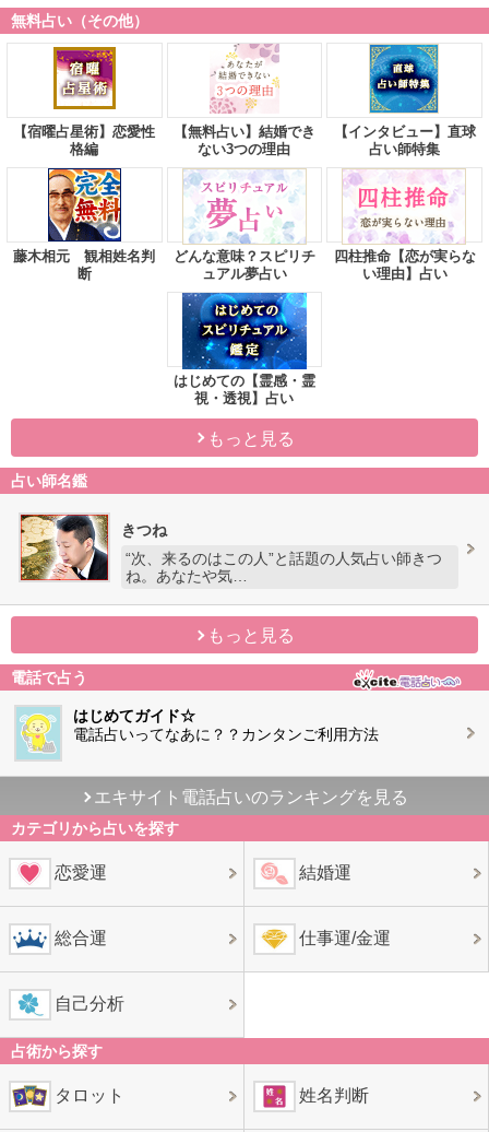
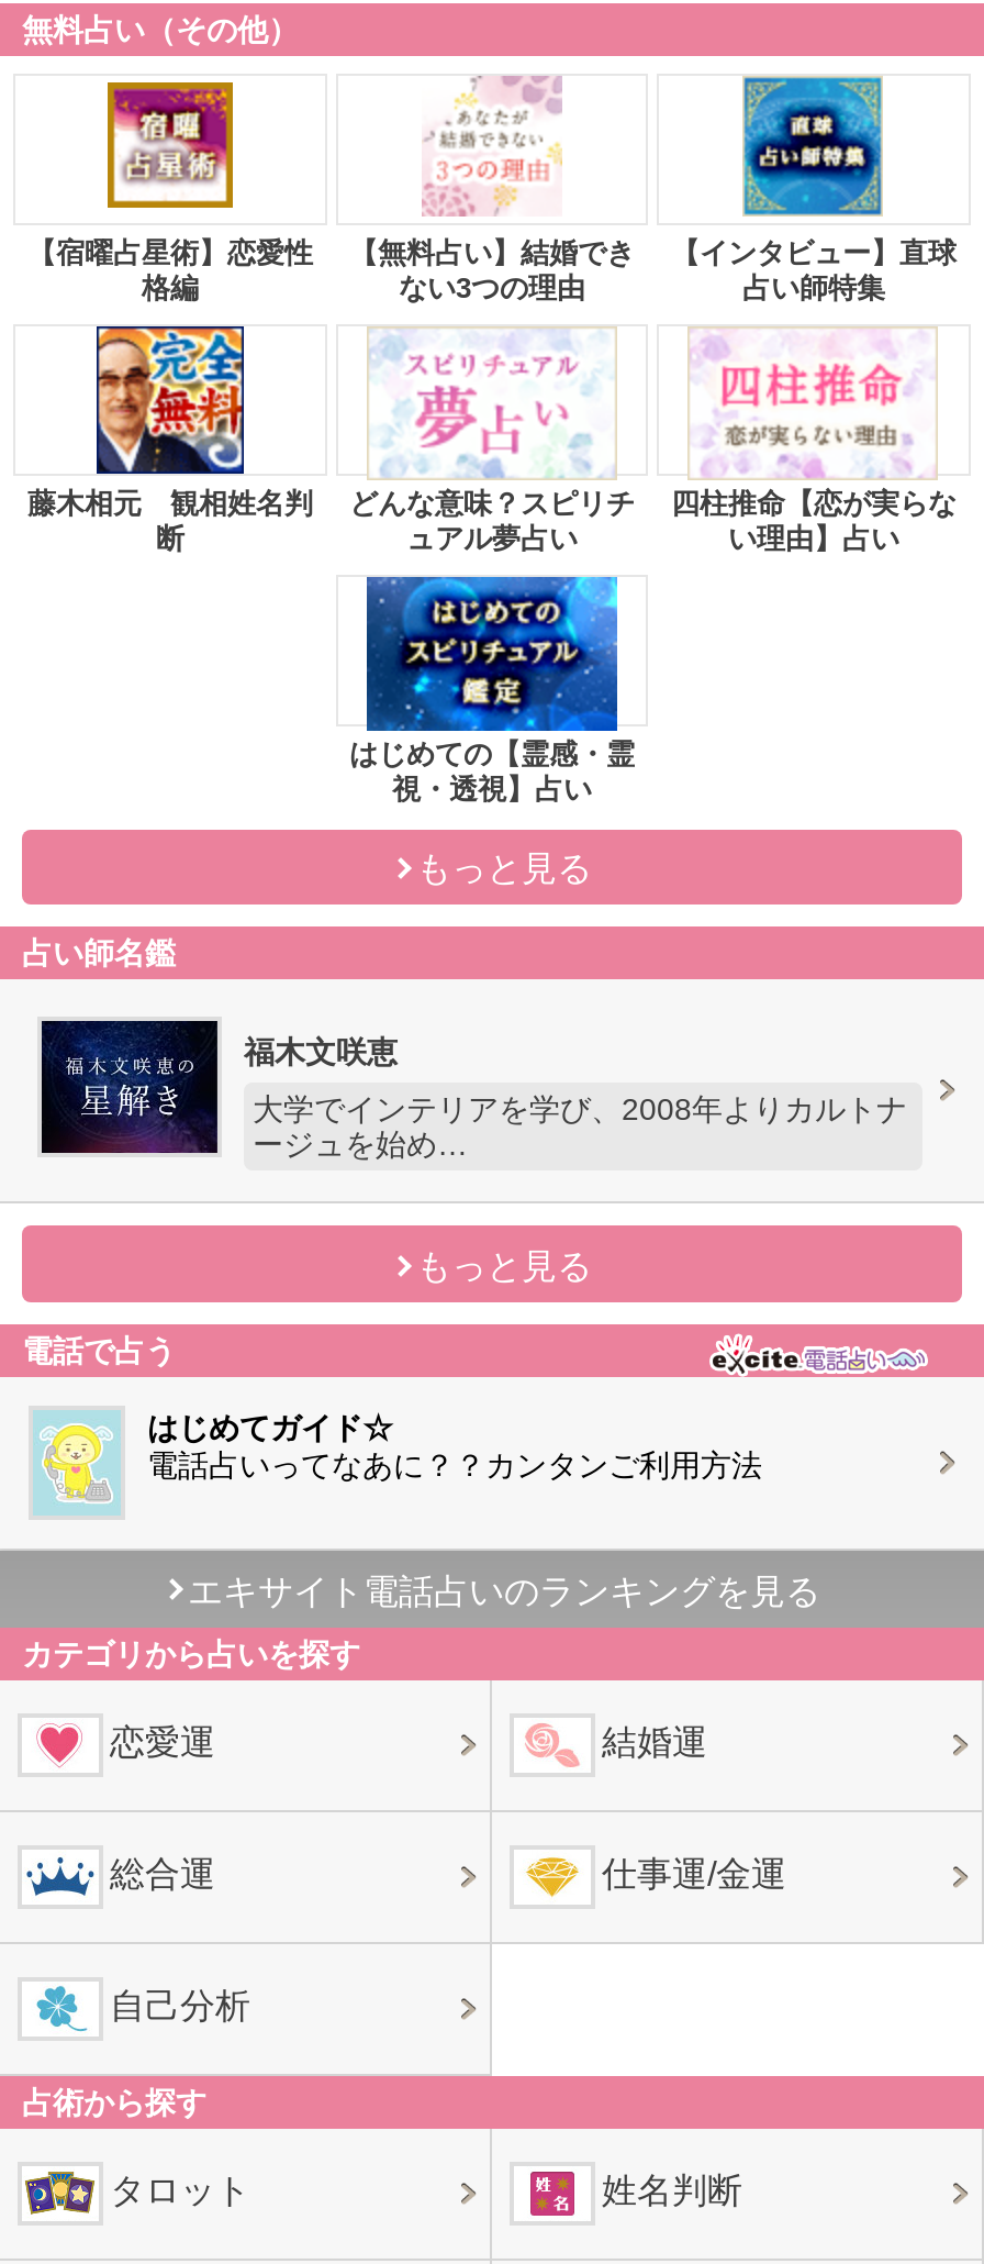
[20,514,167,581] [image] | きつね -> [40,1018,398,1156] [image] | 福木文咲恵
[126,549,442,584] “次、来るのはこの人”と話題の人気占い師きつ | ね。あなたや気… -> [253,1092,907,1162] 大学でインテリアを学び、2008年よりカルトナ | ージュを始め…

